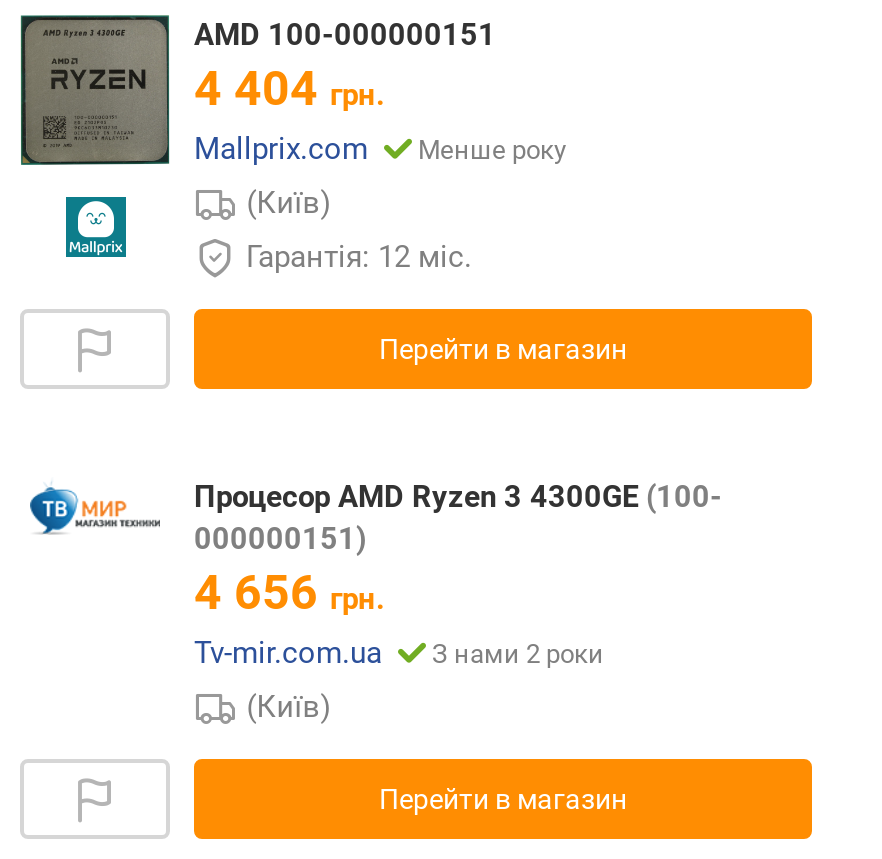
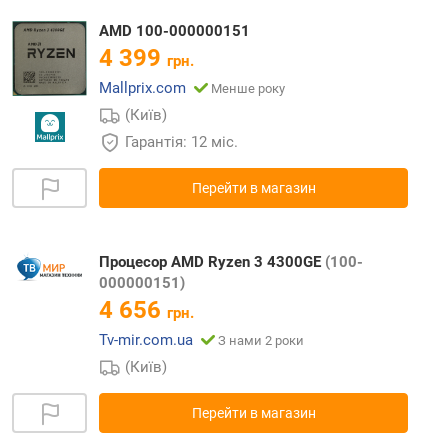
[194,60,384,116] 4 404 грн. -> [99,43,194,71] 4 399 грн.

